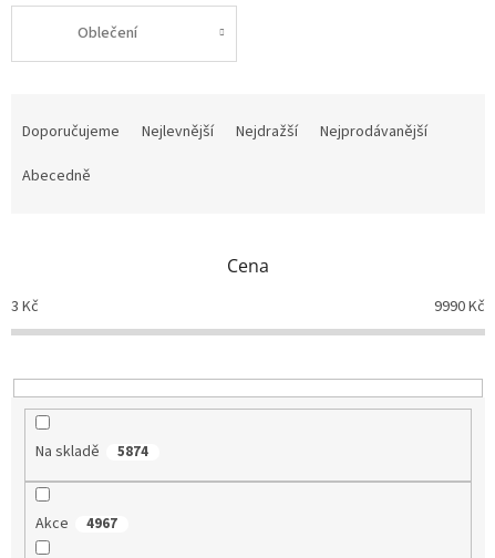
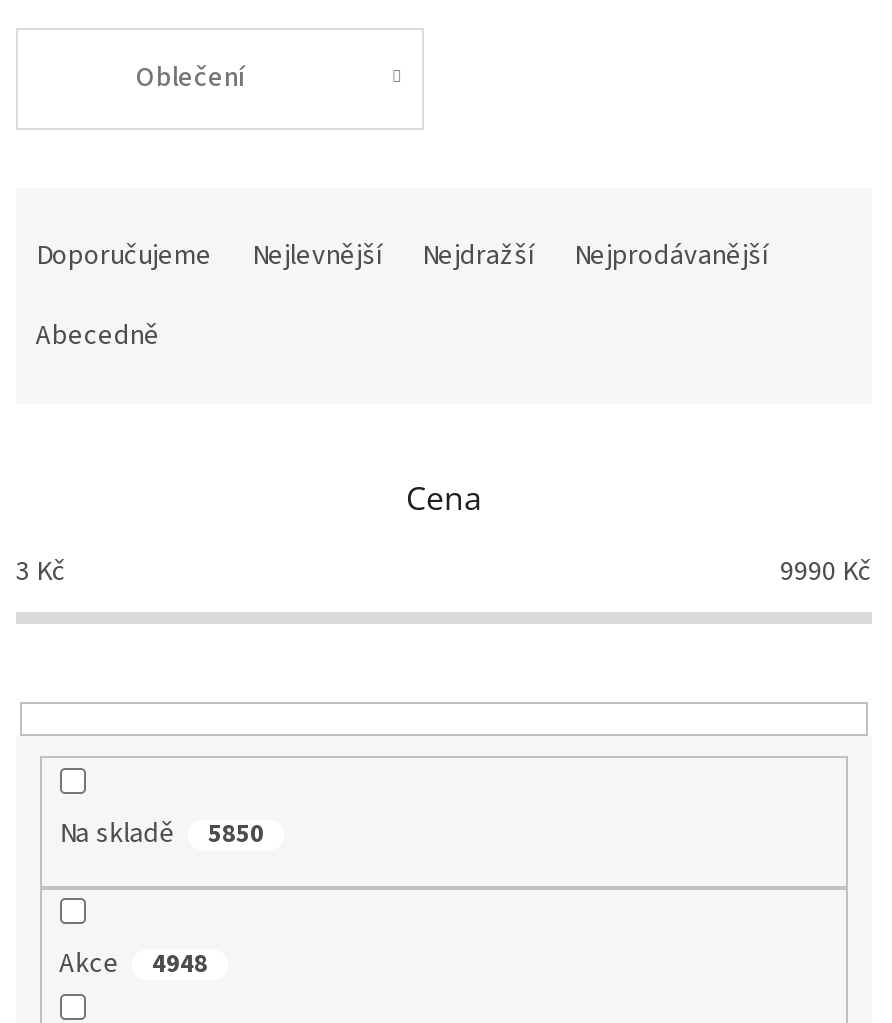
[35,441,148,463] Na skladě 5874 -> [60,814,264,854] Na skladě 5850
[35,513,117,535] Akce 4967 -> [60,945,208,985] Akce 4948

